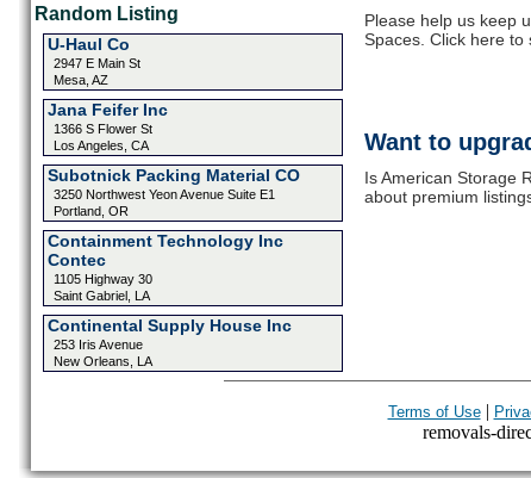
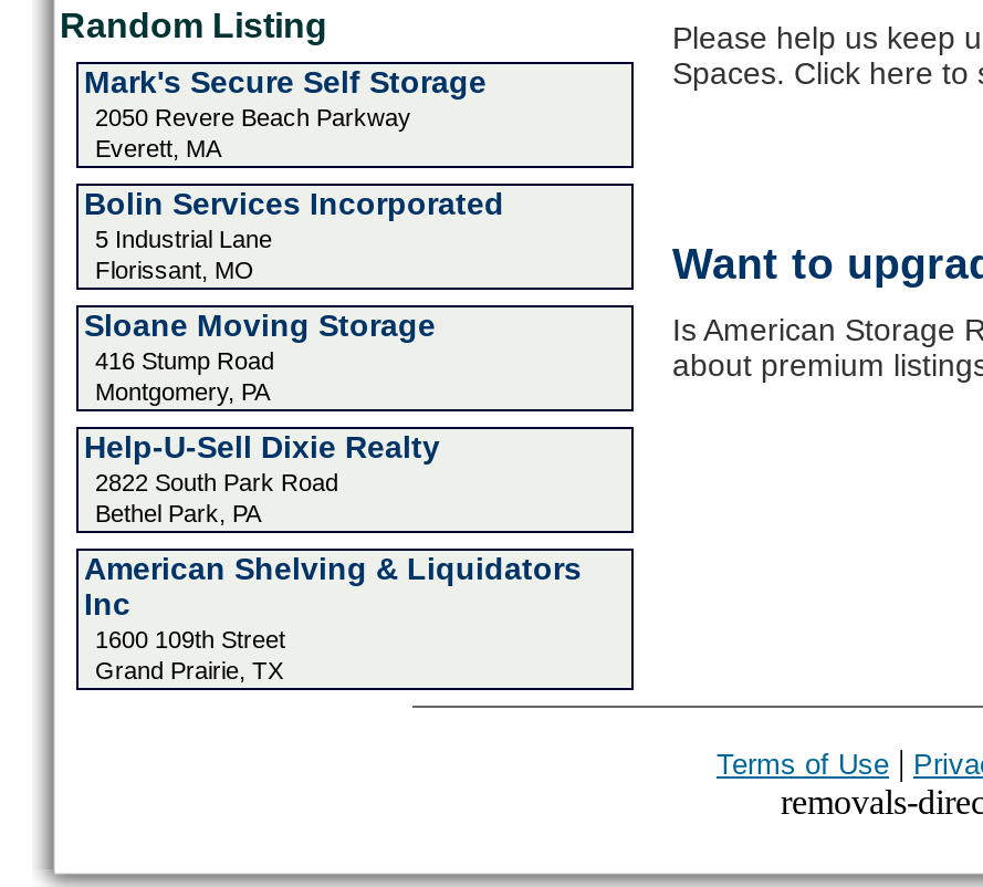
[47,35,140,87] U-Haul Co | 2947 E Main St | Mesa, AZ -> [84,64,487,161] Mark's Secure Self Storage | 2050 Revere Beach Parkway | Everett, MA
[47,100,167,153] Jana Feifer Inc | 1366 S Flower St | Los Angeles, CA -> [84,186,504,283] Bolin Services Incorporated | 5 Industrial Lane | Florissant, MO
[47,166,299,218] Subotnick Packing Material CO | 3250 Northwest Yeon Avenue Suite E1 | Portland, OR -> [84,307,436,405] Sloane Moving Storage | 416 Stump Road | Montgomery, PA
[47,231,283,303] Containment Technology Inc | Contec | 1105 Highway 30 | Saint Gabriel, LA -> [84,429,440,526] Help-U-Sell Dixie Realty | 2822 South Park Road | Bethel Park, PA
[47,316,291,368] Continental Supply House Inc | 253 Iris Avenue | New Orleans, LA -> [84,551,582,683] American Shelving & Liquidators | Inc | 1600 109th Street | Grand Prairie, TX

